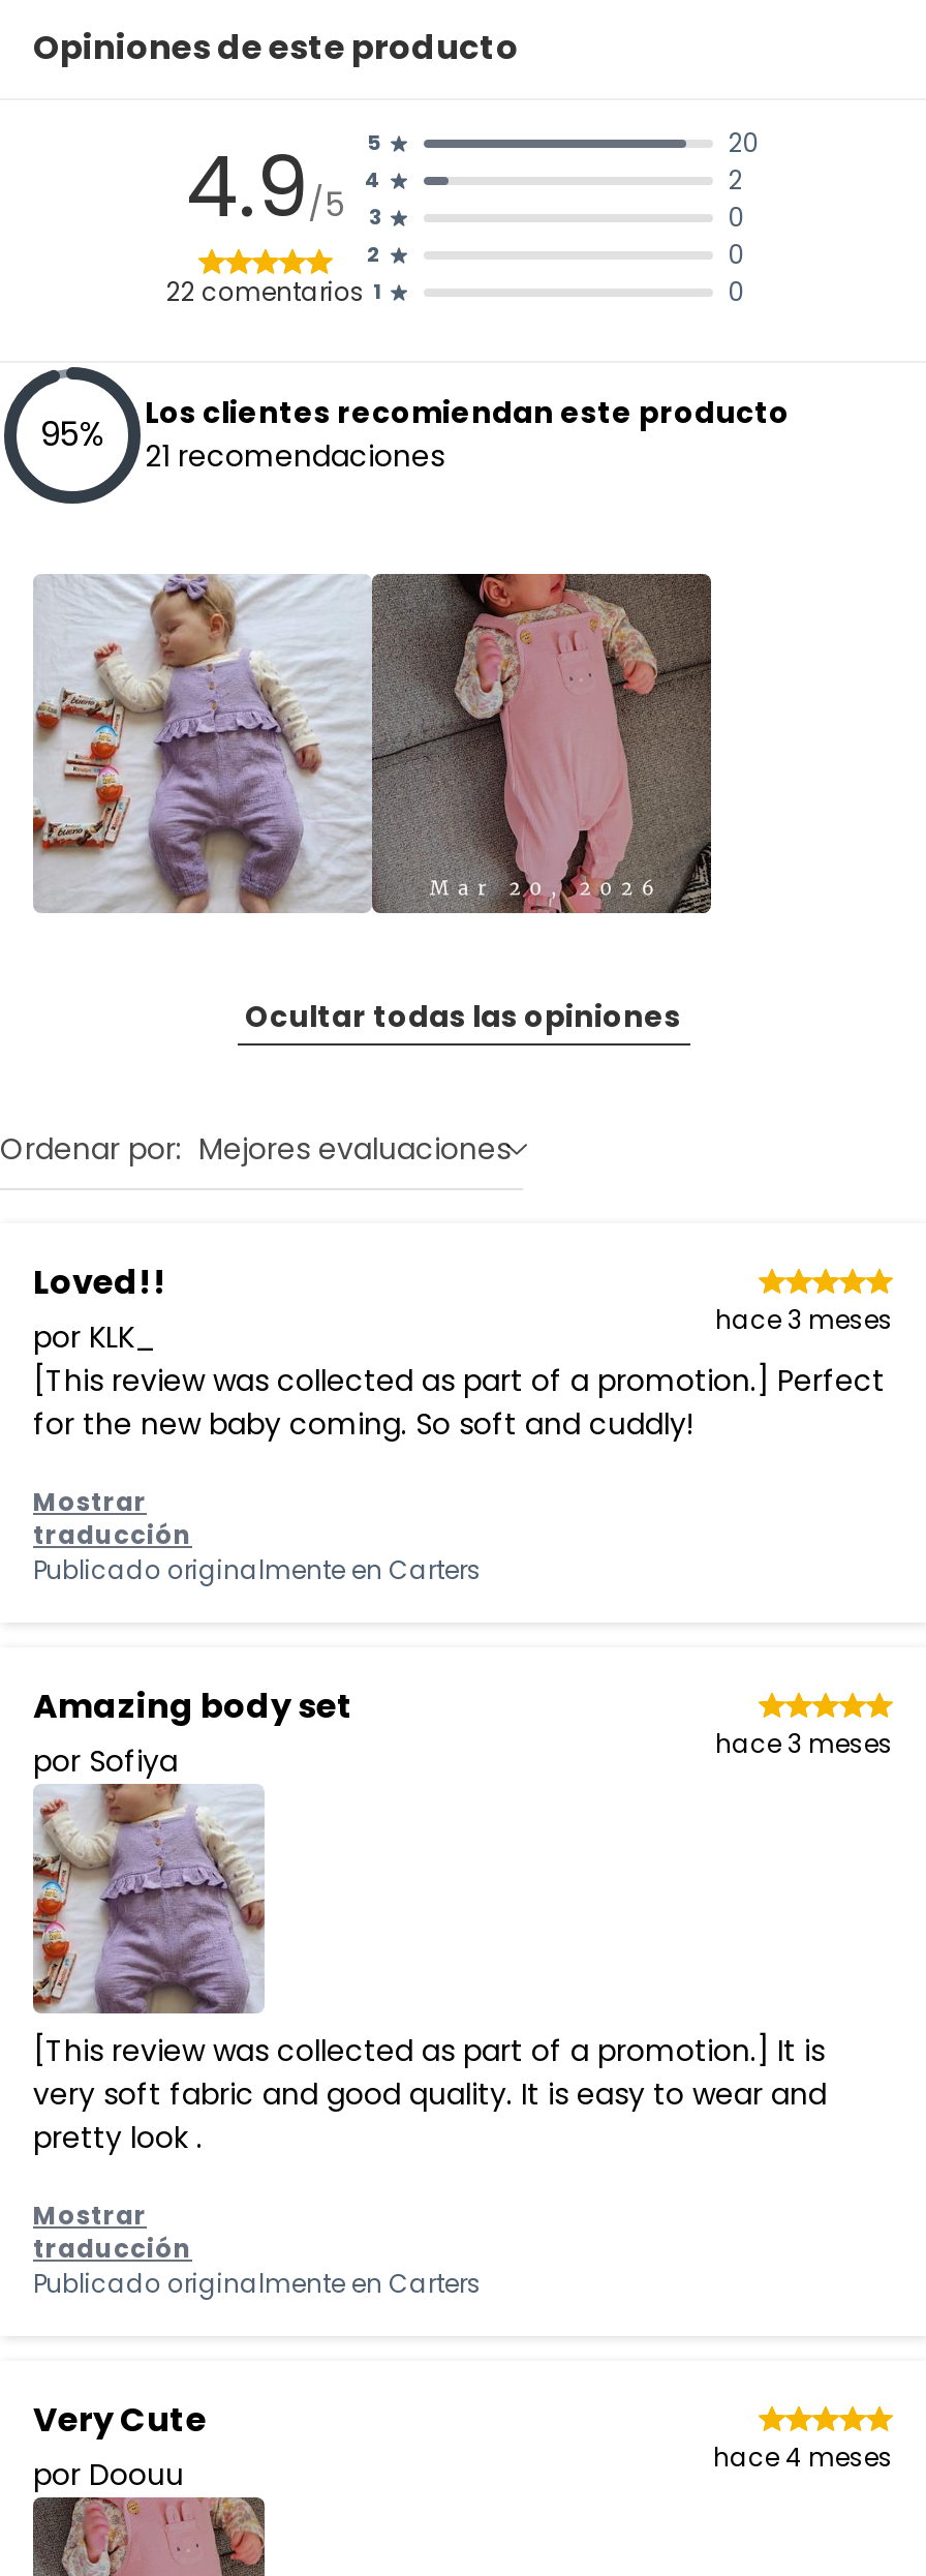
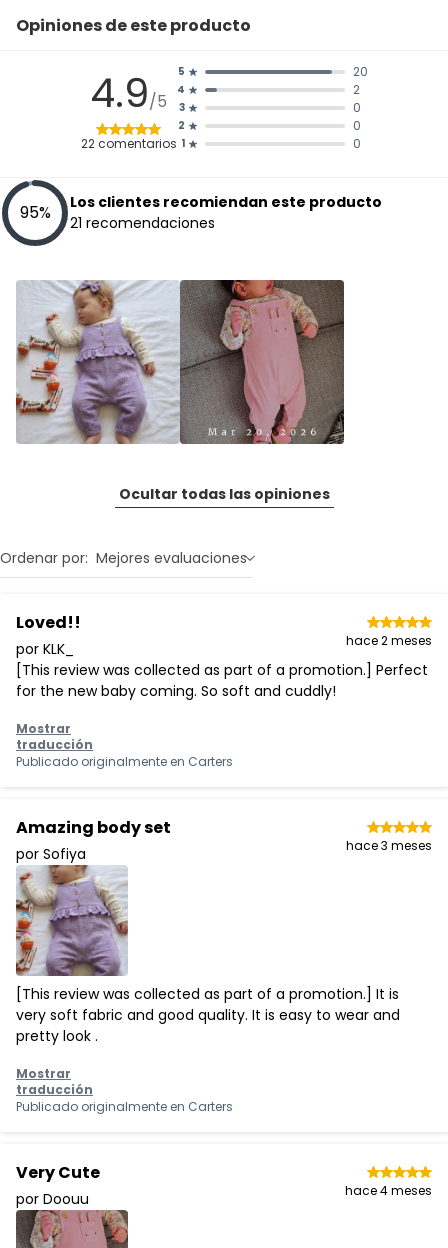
[715,1301,893,1336] hace 3 meses -> [346,631,432,648] hace 2 meses

